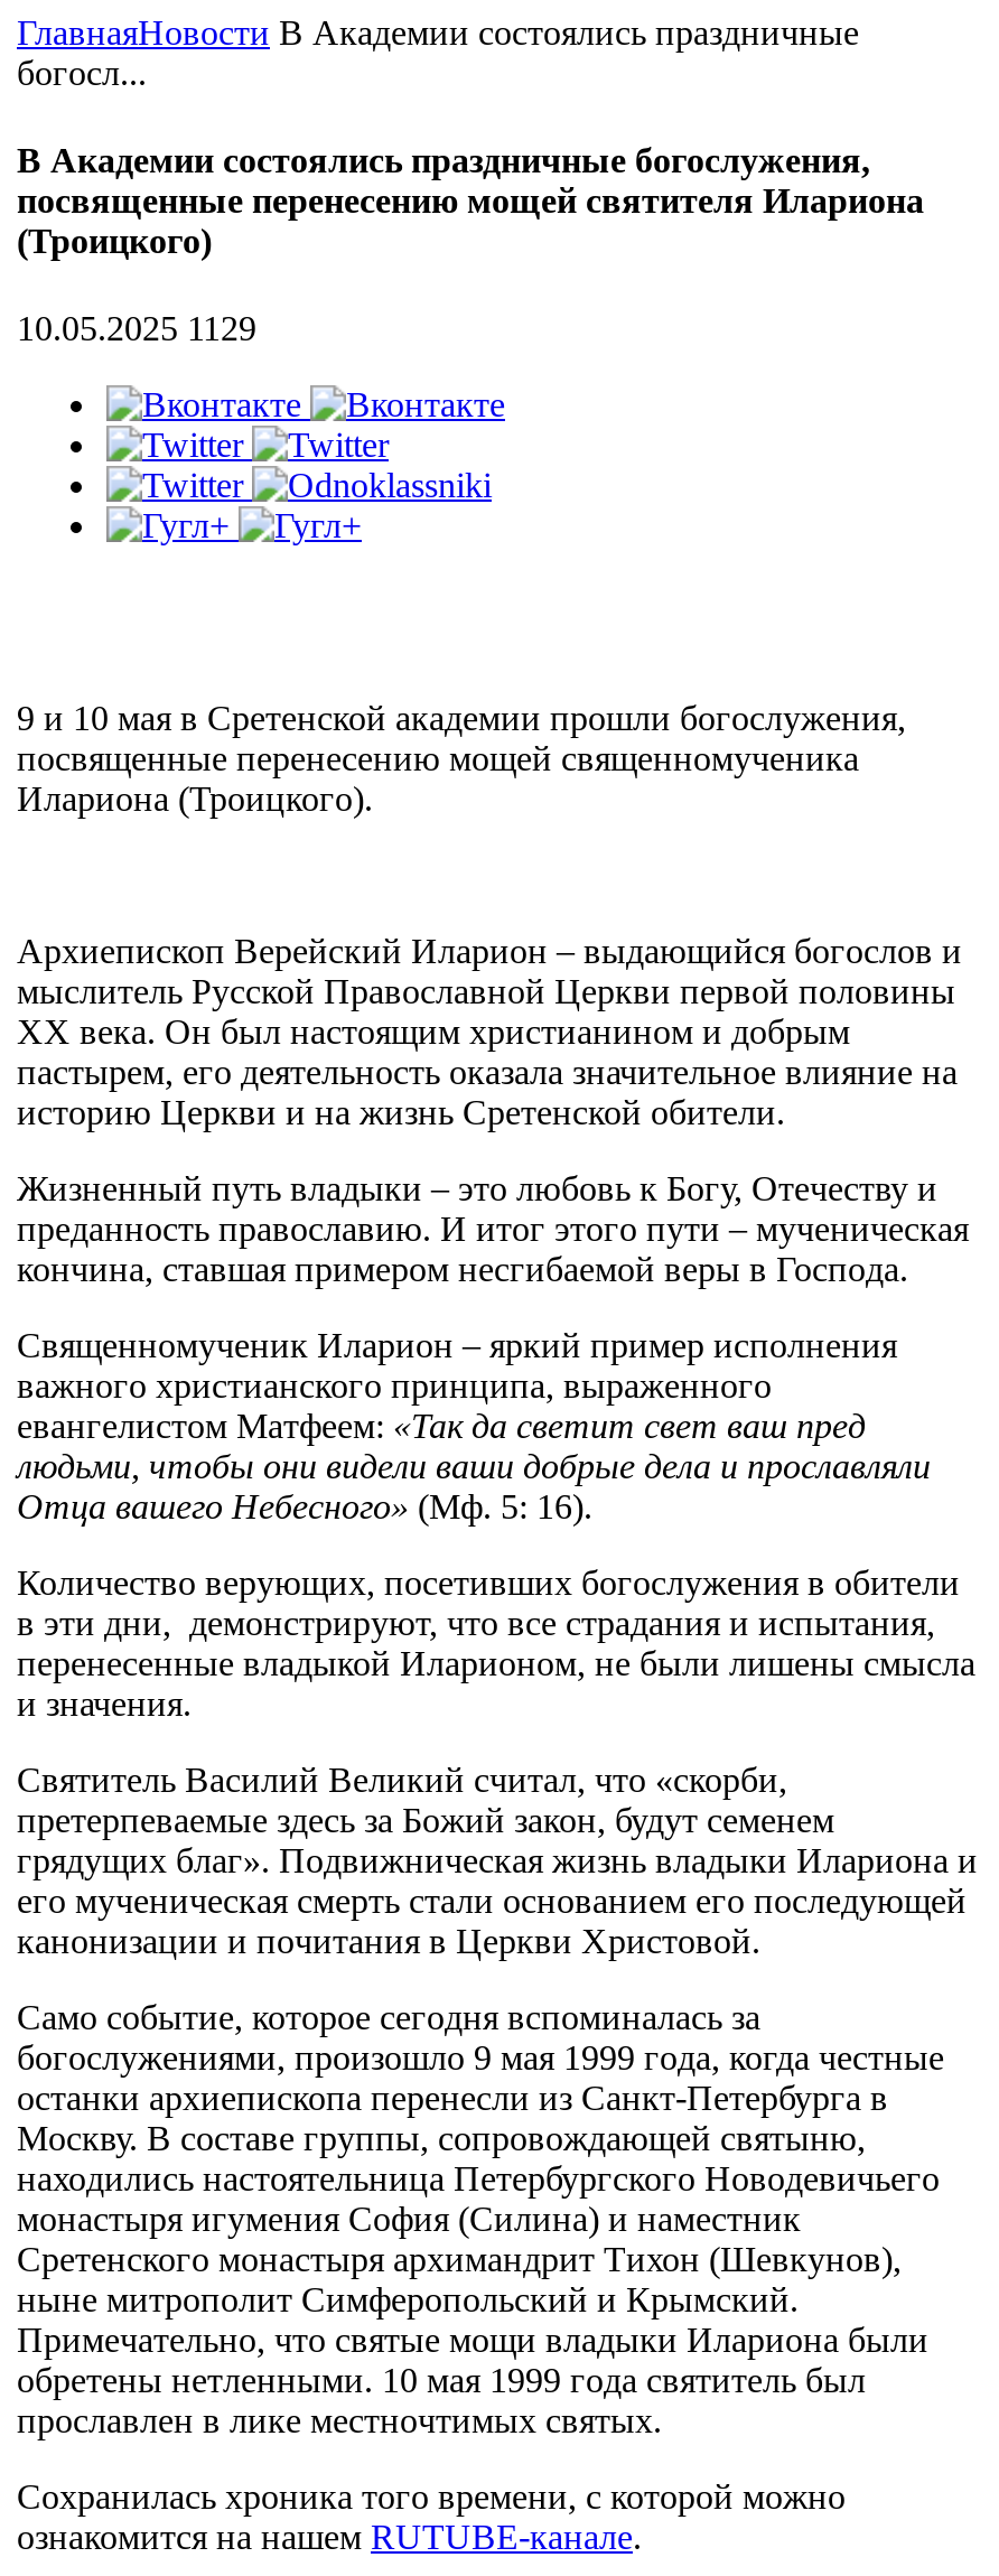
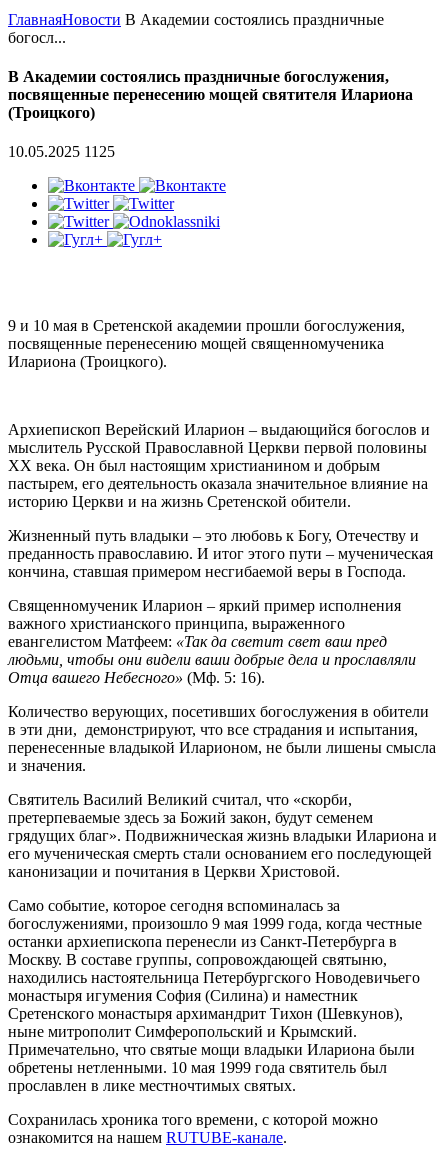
[17,310,256,348] 10.05.2025 1129 -> [8,143,115,160] 10.05.2025 1125

